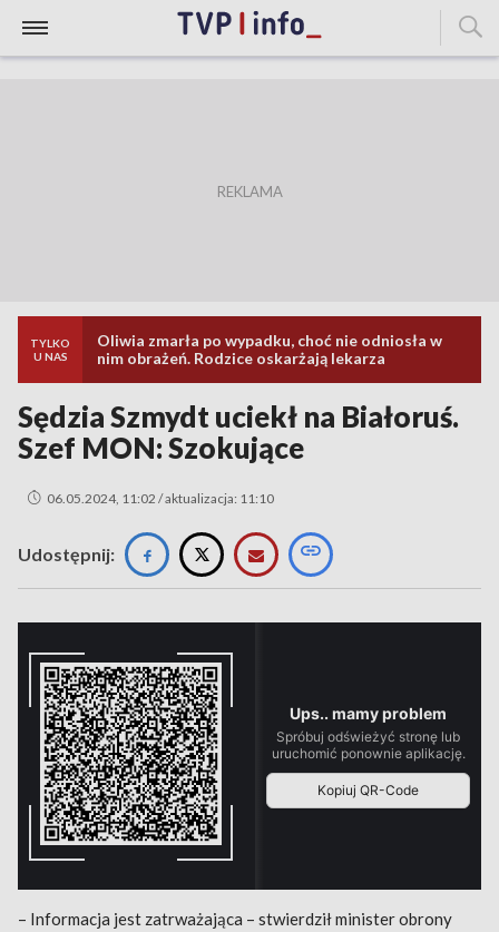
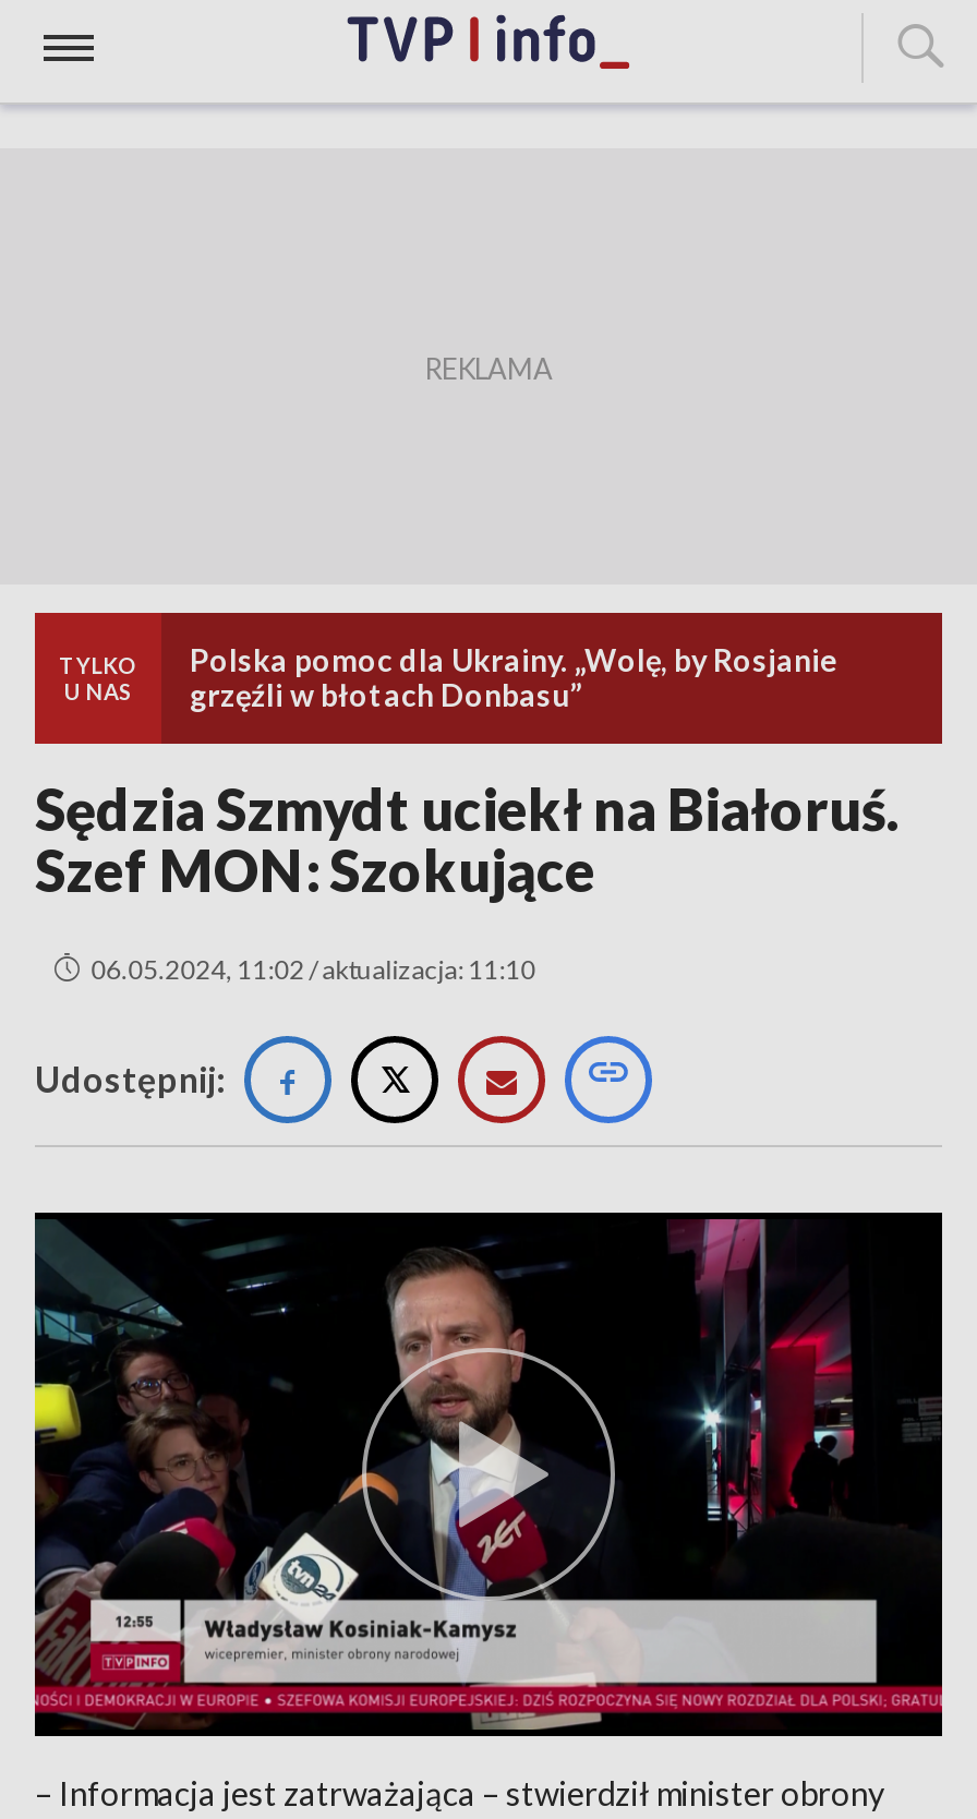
[97,331,442,367] Oliwia zmarła po wypadku, choć nie odniosła w | nim obrażeń. Rodzice oskarżają lekarza -> [190,641,837,713] Polska pomoc dla Ukrainy. „Wolę, by Rosjanie | grzęźli w błotach Donbasu”
[17,622,482,890] [image] -> [33,1215,944,1732] [image]

